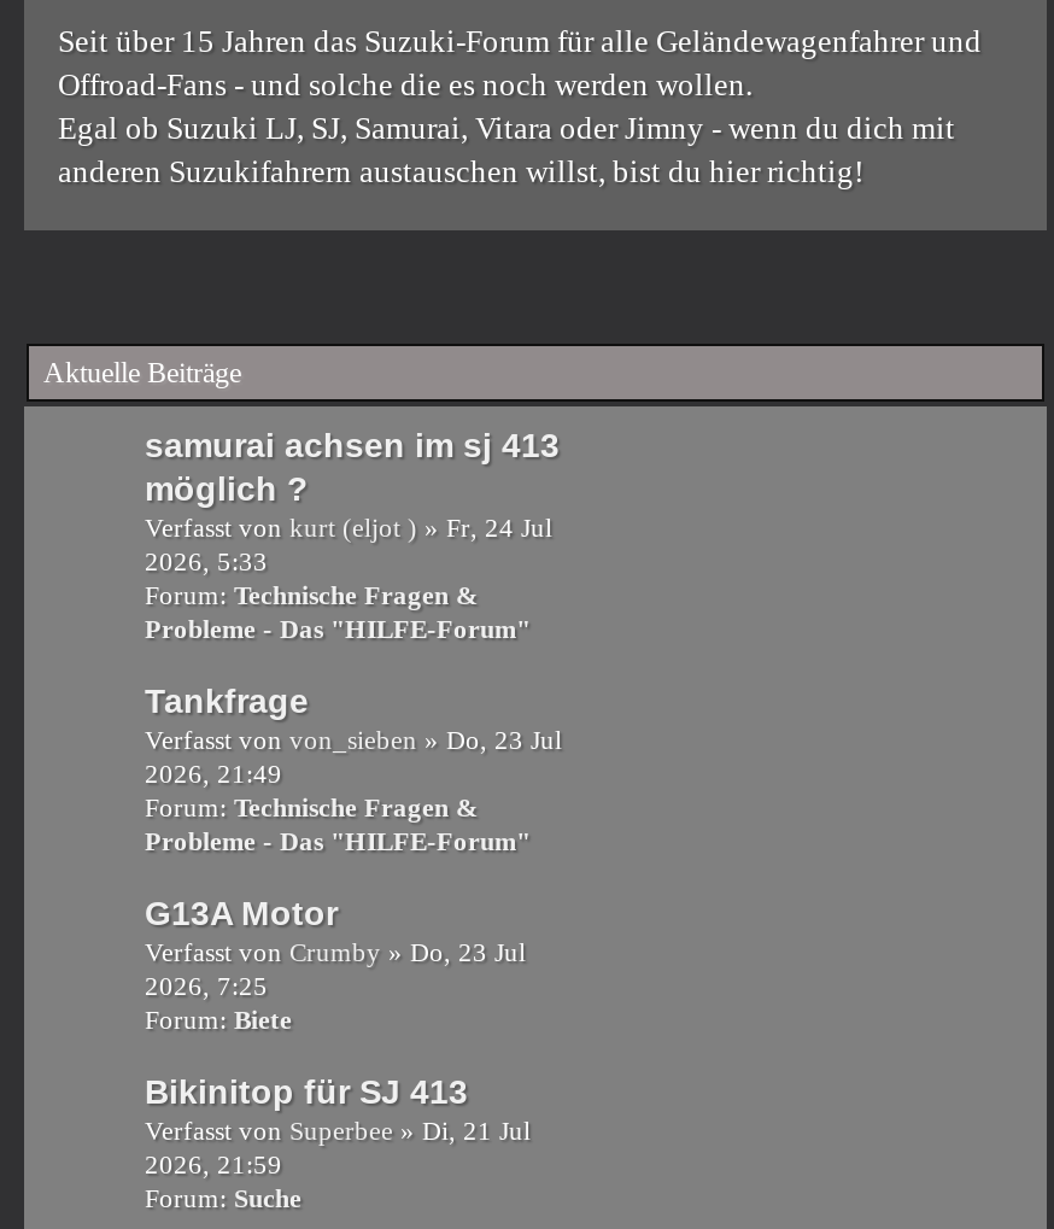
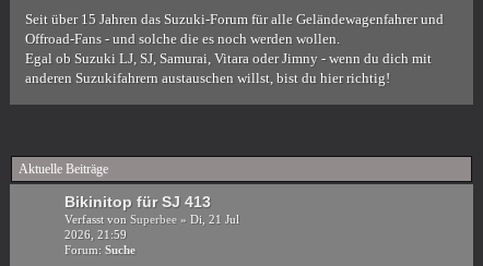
[145,426,562,1034] samurai achsen im sj 413 | möglich ? | Verfasst von kurt (eljot )» Fr, 24 Jul | 2026, 5:33 | Forum: Technische Fragen & | Probleme - Das "HILFE-Forum" | Tankfrage | Verfasst von von_sieben» Do, 23 Jul | 2026, 21:49 | Forum: Technische Fragen & | Probleme - Das "HILFE-Forum" | G13A Motor | Verfasst von Crumby» Do, 23 Jul | 2026, 7:25 | Forum: Biete -> none

